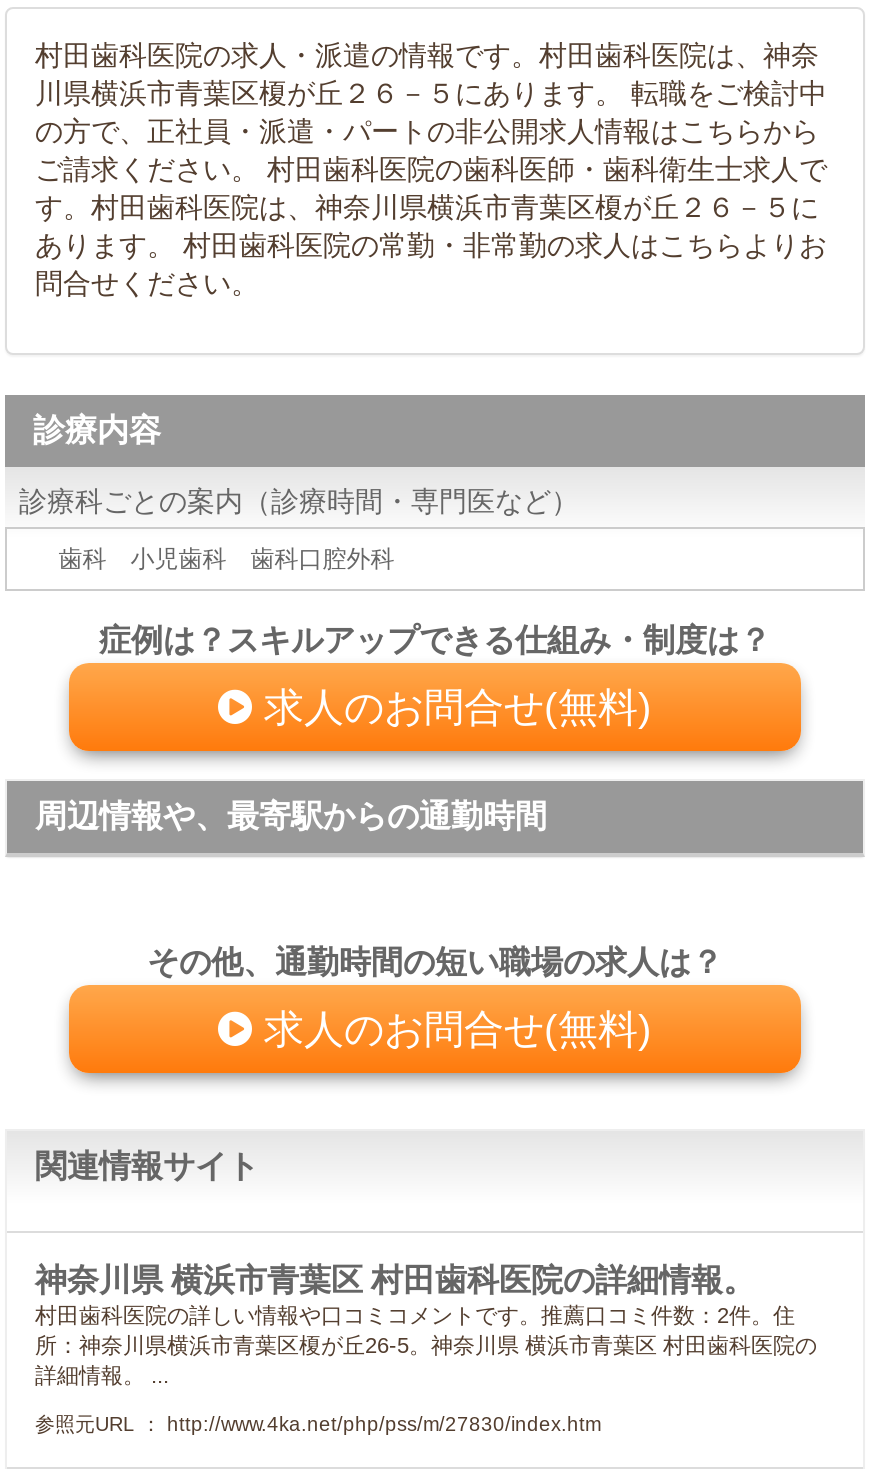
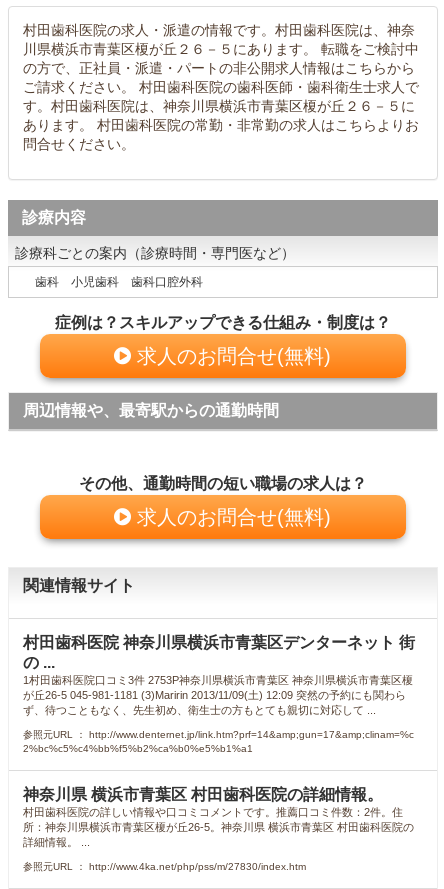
none -> [23,634,415,754] 村田歯科医院 神奈川県横浜市青葉区デンターネット 街 | の ... | 1村田歯科医院口コミ3件 2753P神奈川県横浜市青葉区 神奈川県横浜市青葉区榎 | が丘26-5 045-981-1181 (3)Maririn 2013/11/09(土) 12:09 突然の予約にも関わら | ず、待つこともなく、先生初め、衛生士の方もとても親切に対応して ... | 参照元URL ： http://www.denternet.jp/link.htm?prf=14&amp;gun=17&amp;clinam=%c | 2%bc%c5%c4%bb%f5%b2%ca%b0%e5%b1%a1

